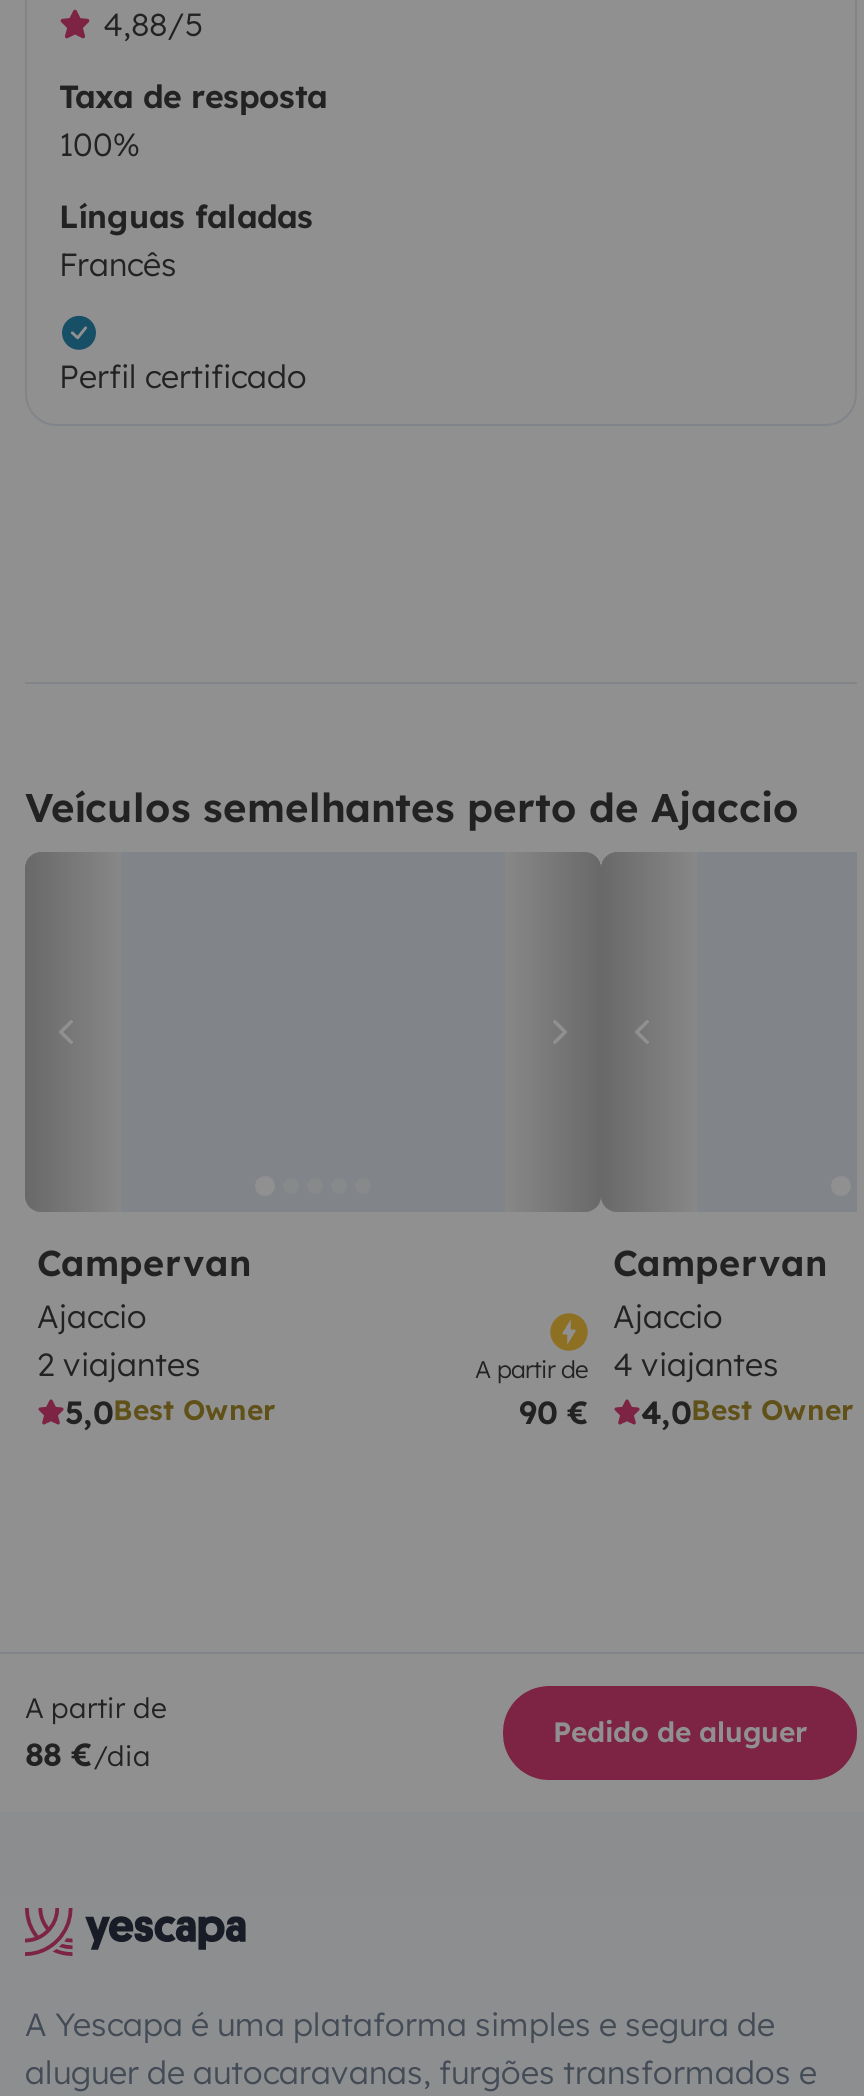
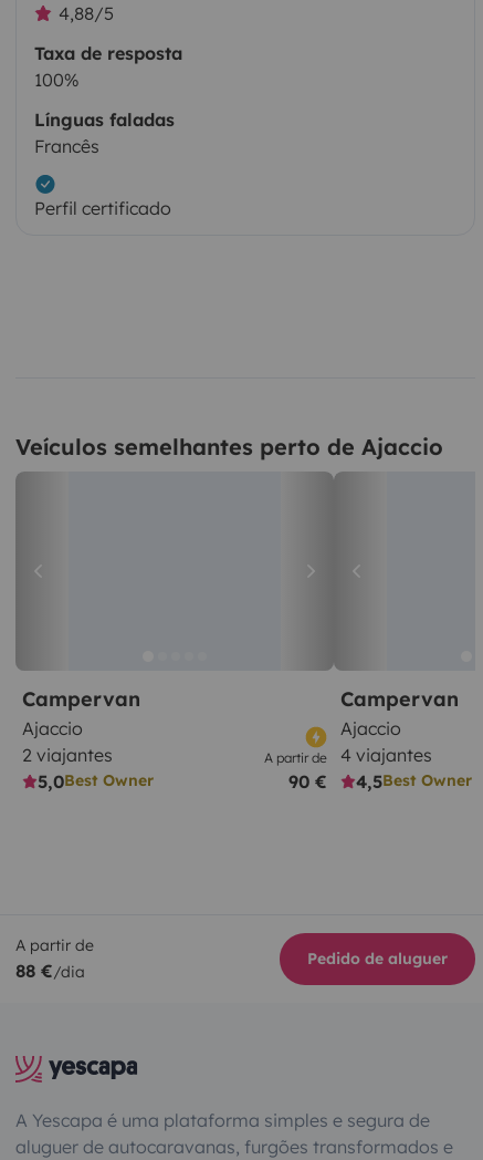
[519,1392,853,1432] 90 € 4,0Best Owner -> [288,770,472,792] 90 € 4,5Best Owner

